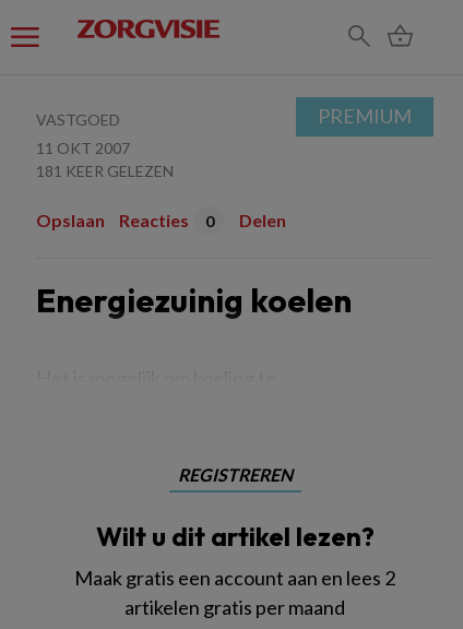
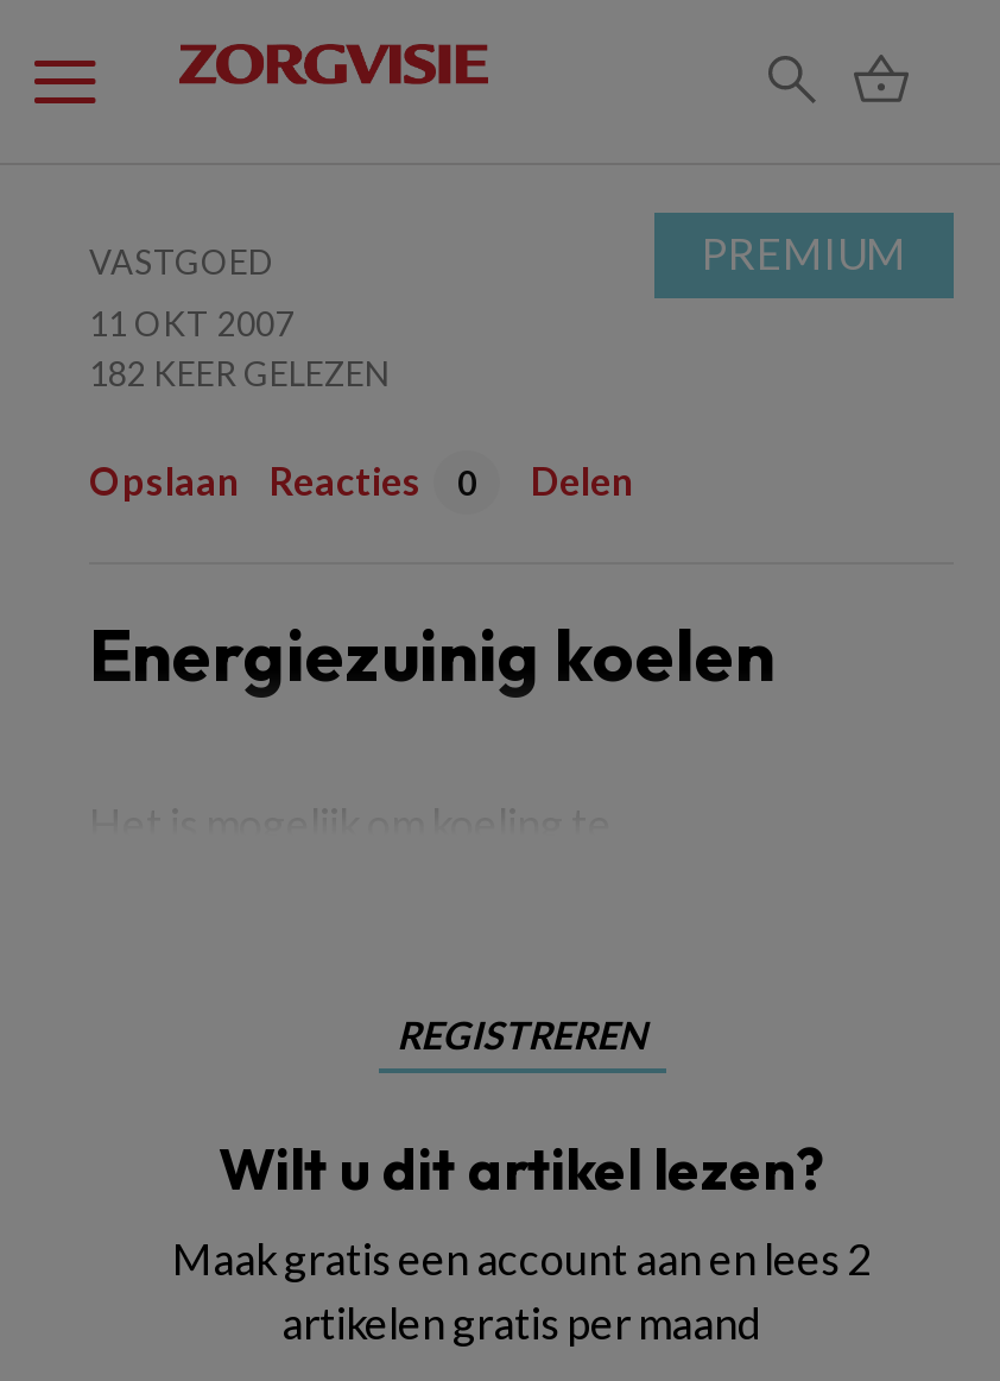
[36,162,174,180] 181 KEER GELEZEN -> [89,353,388,393] 182 KEER GELEZEN

